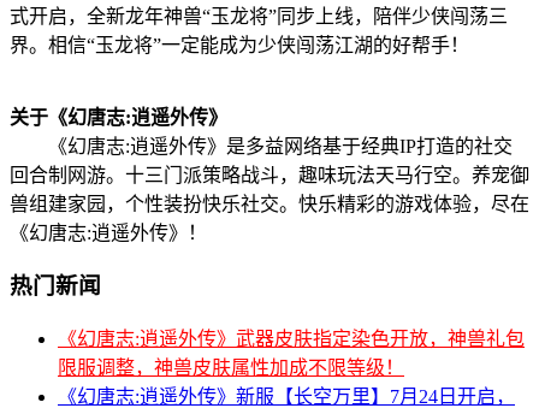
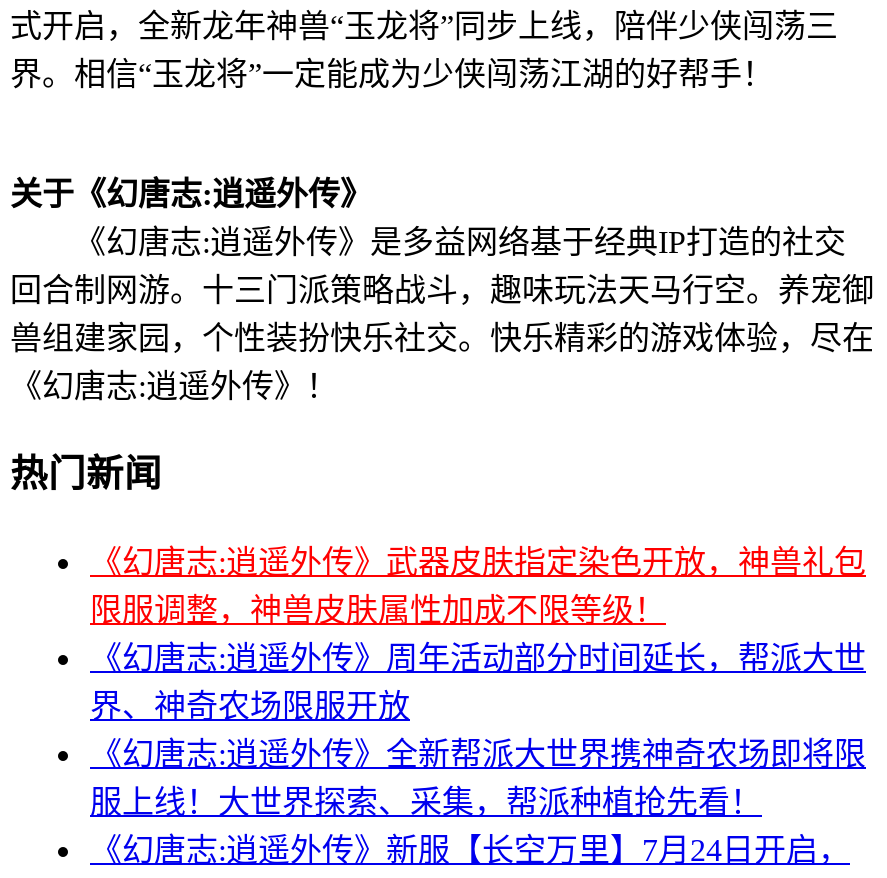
none -> [90,641,866,819] 《幻唐志:逍遥外传》周年活动部分时间延长，帮派大世 | 界、神奇农场限服开放 | 《幻唐志:逍遥外传》全新帮派大世界携神奇农场即将限 | 服上线！大世界探索、采集，帮派种植抢先看！

